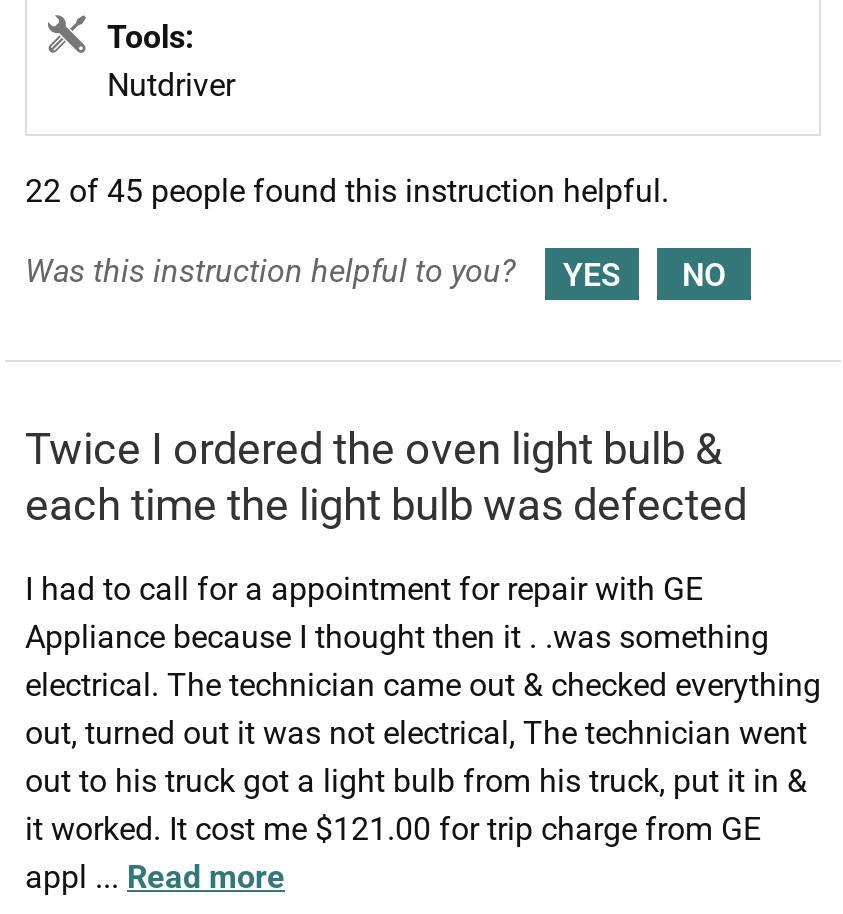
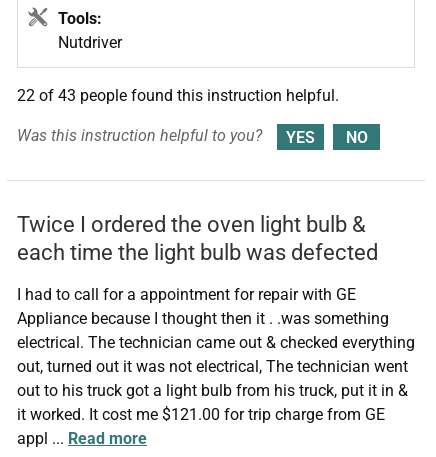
[25,172,669,210] 22 of 45 people found this instruction helpful. -> [17,86,339,105] 22 of 43 people found this instruction helpful.

